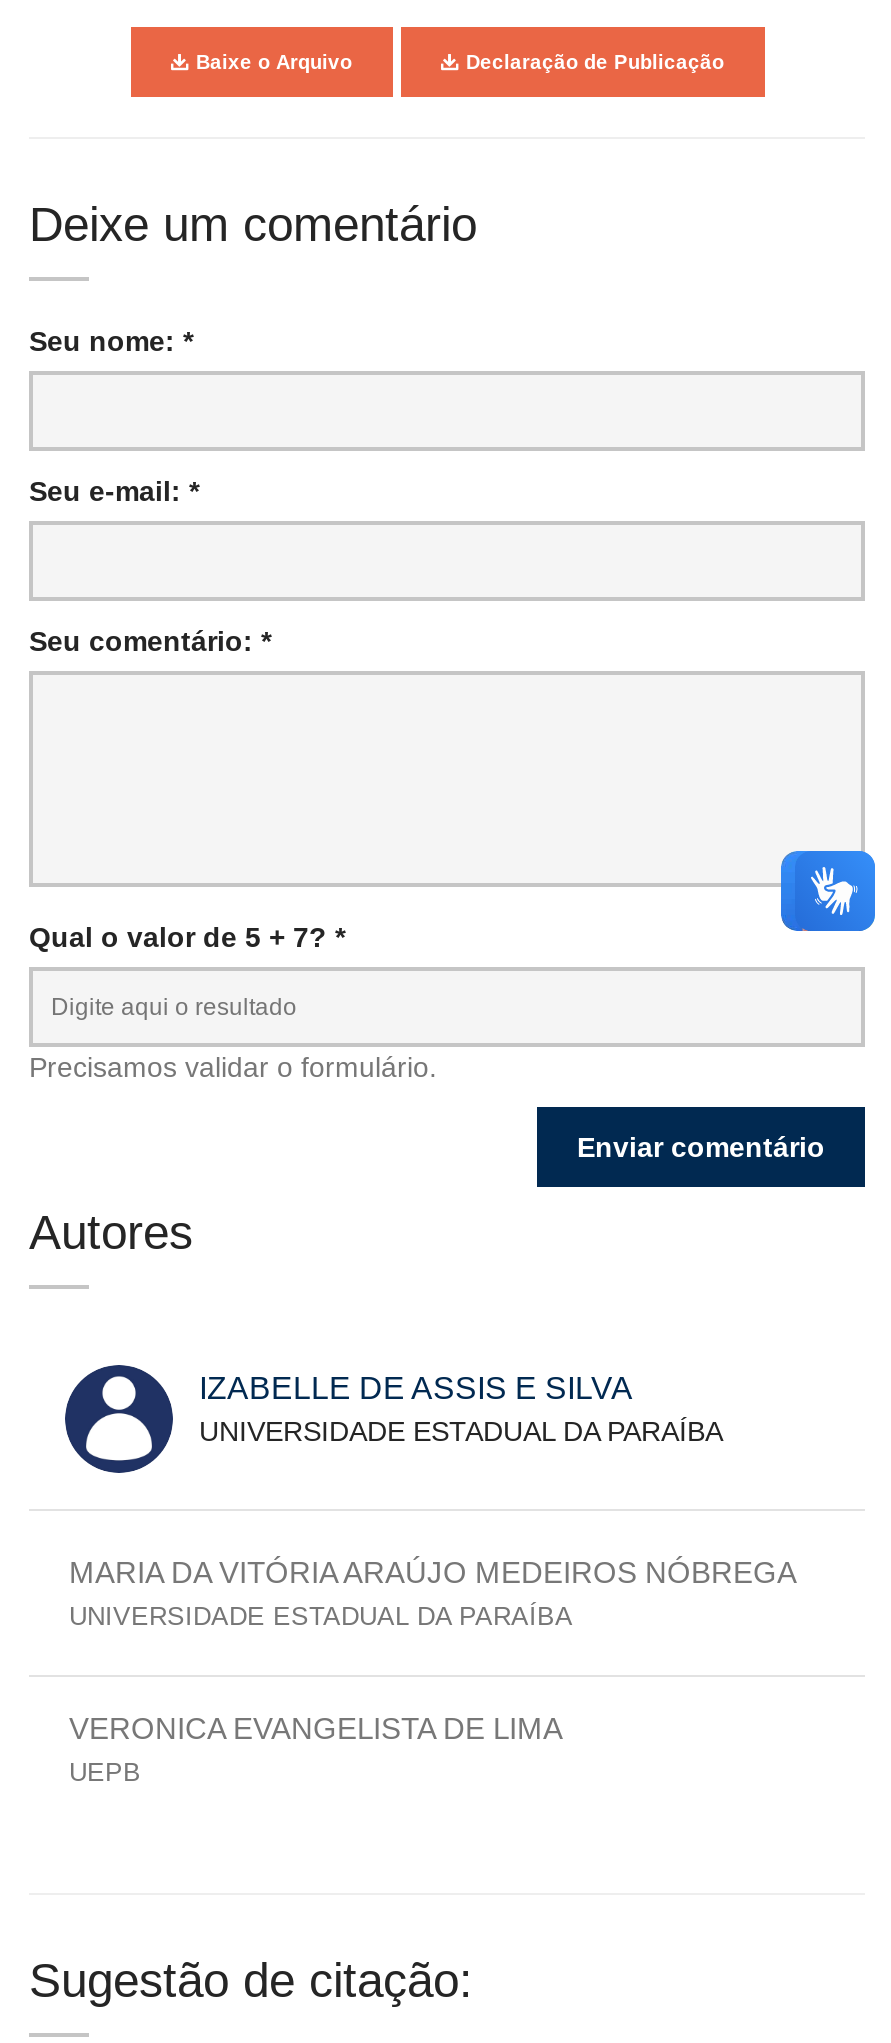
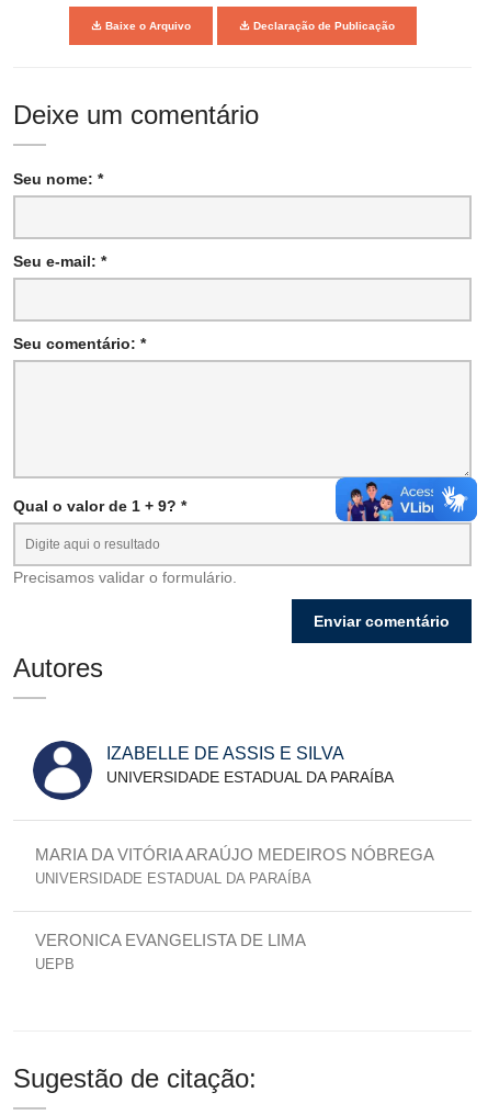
[617,849,877,967] [image] -> [334,459,478,522] [image]
[29,920,345,952] Qual o valor de 5 + 7? * -> [13,497,186,514] Qual o valor de 1 + 9? *

